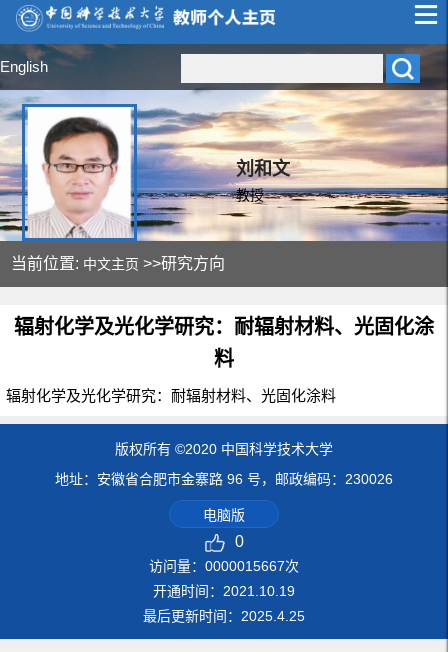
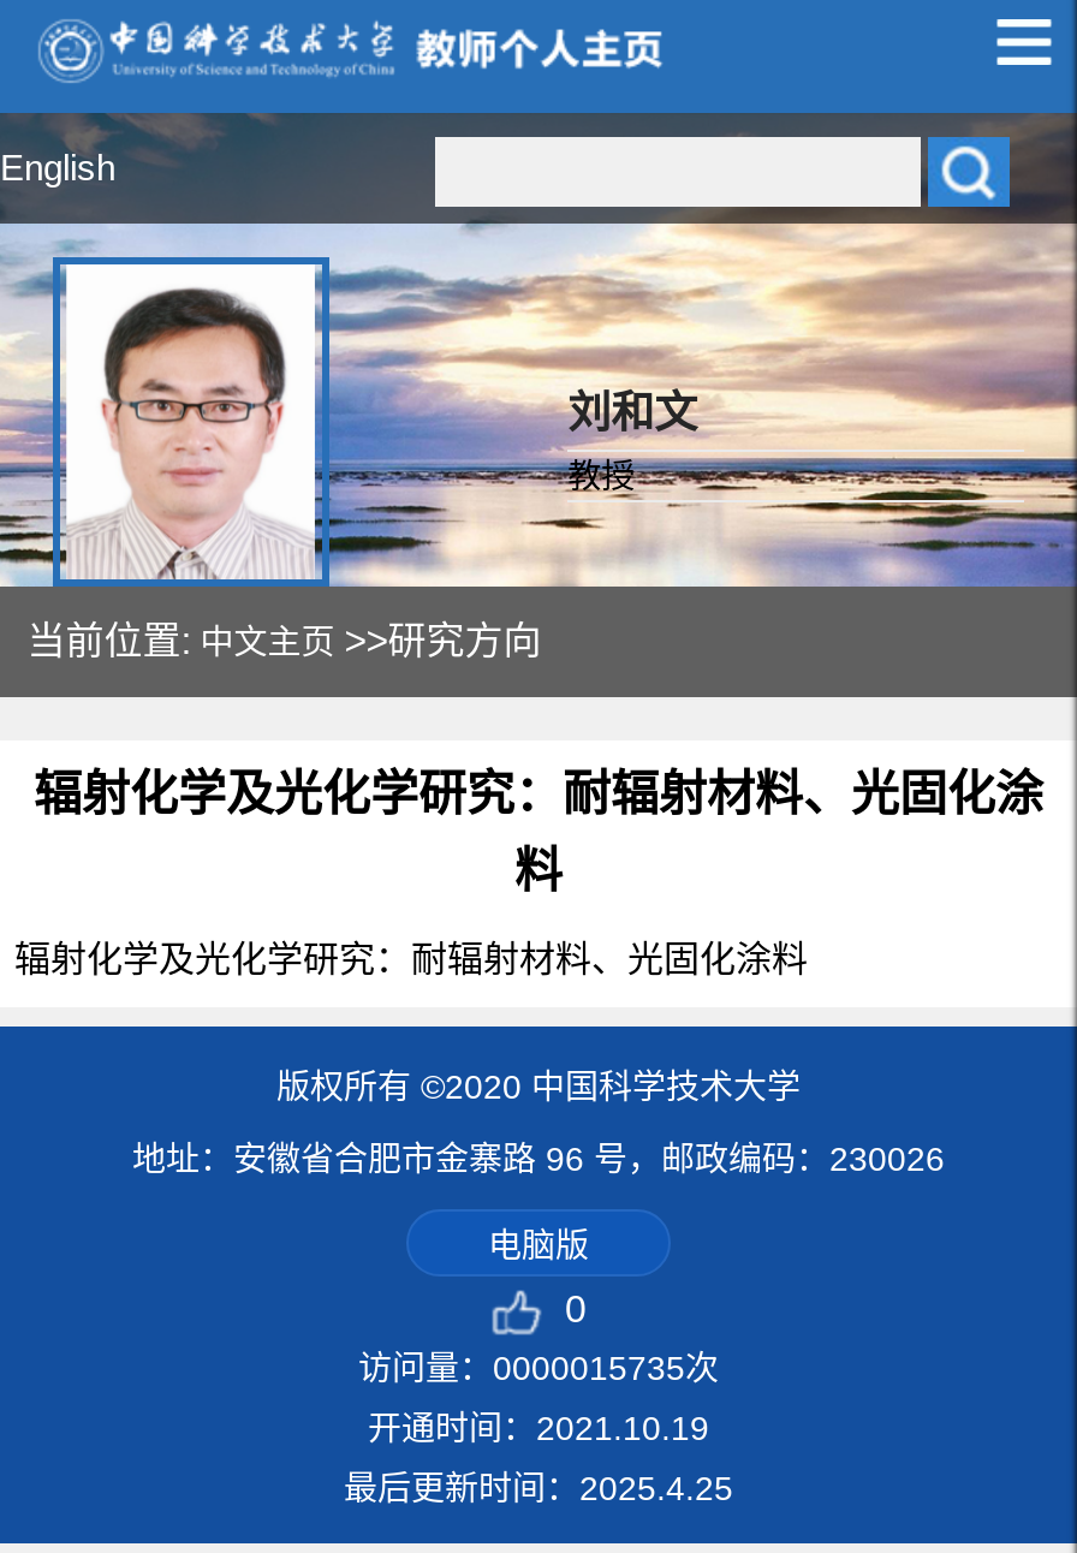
[149,558,299,574] 访问量：0000015667次 -> [358,1348,719,1387] 访问量：0000015735次

